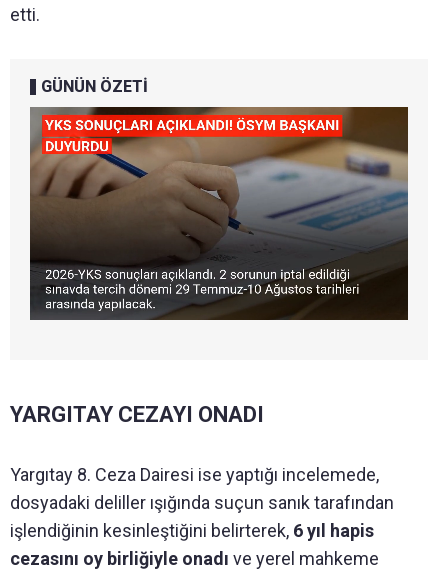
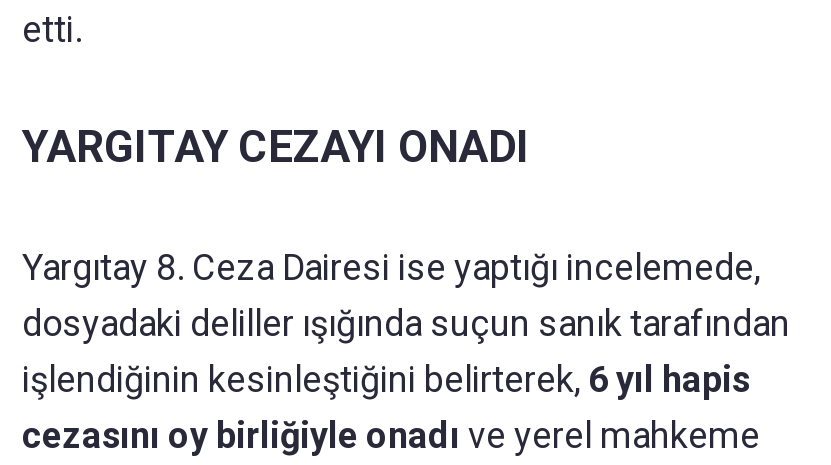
[41,77,148,96] GÜNÜN ÖZETİ -> none
[29,106,409,321] [image] -> none

